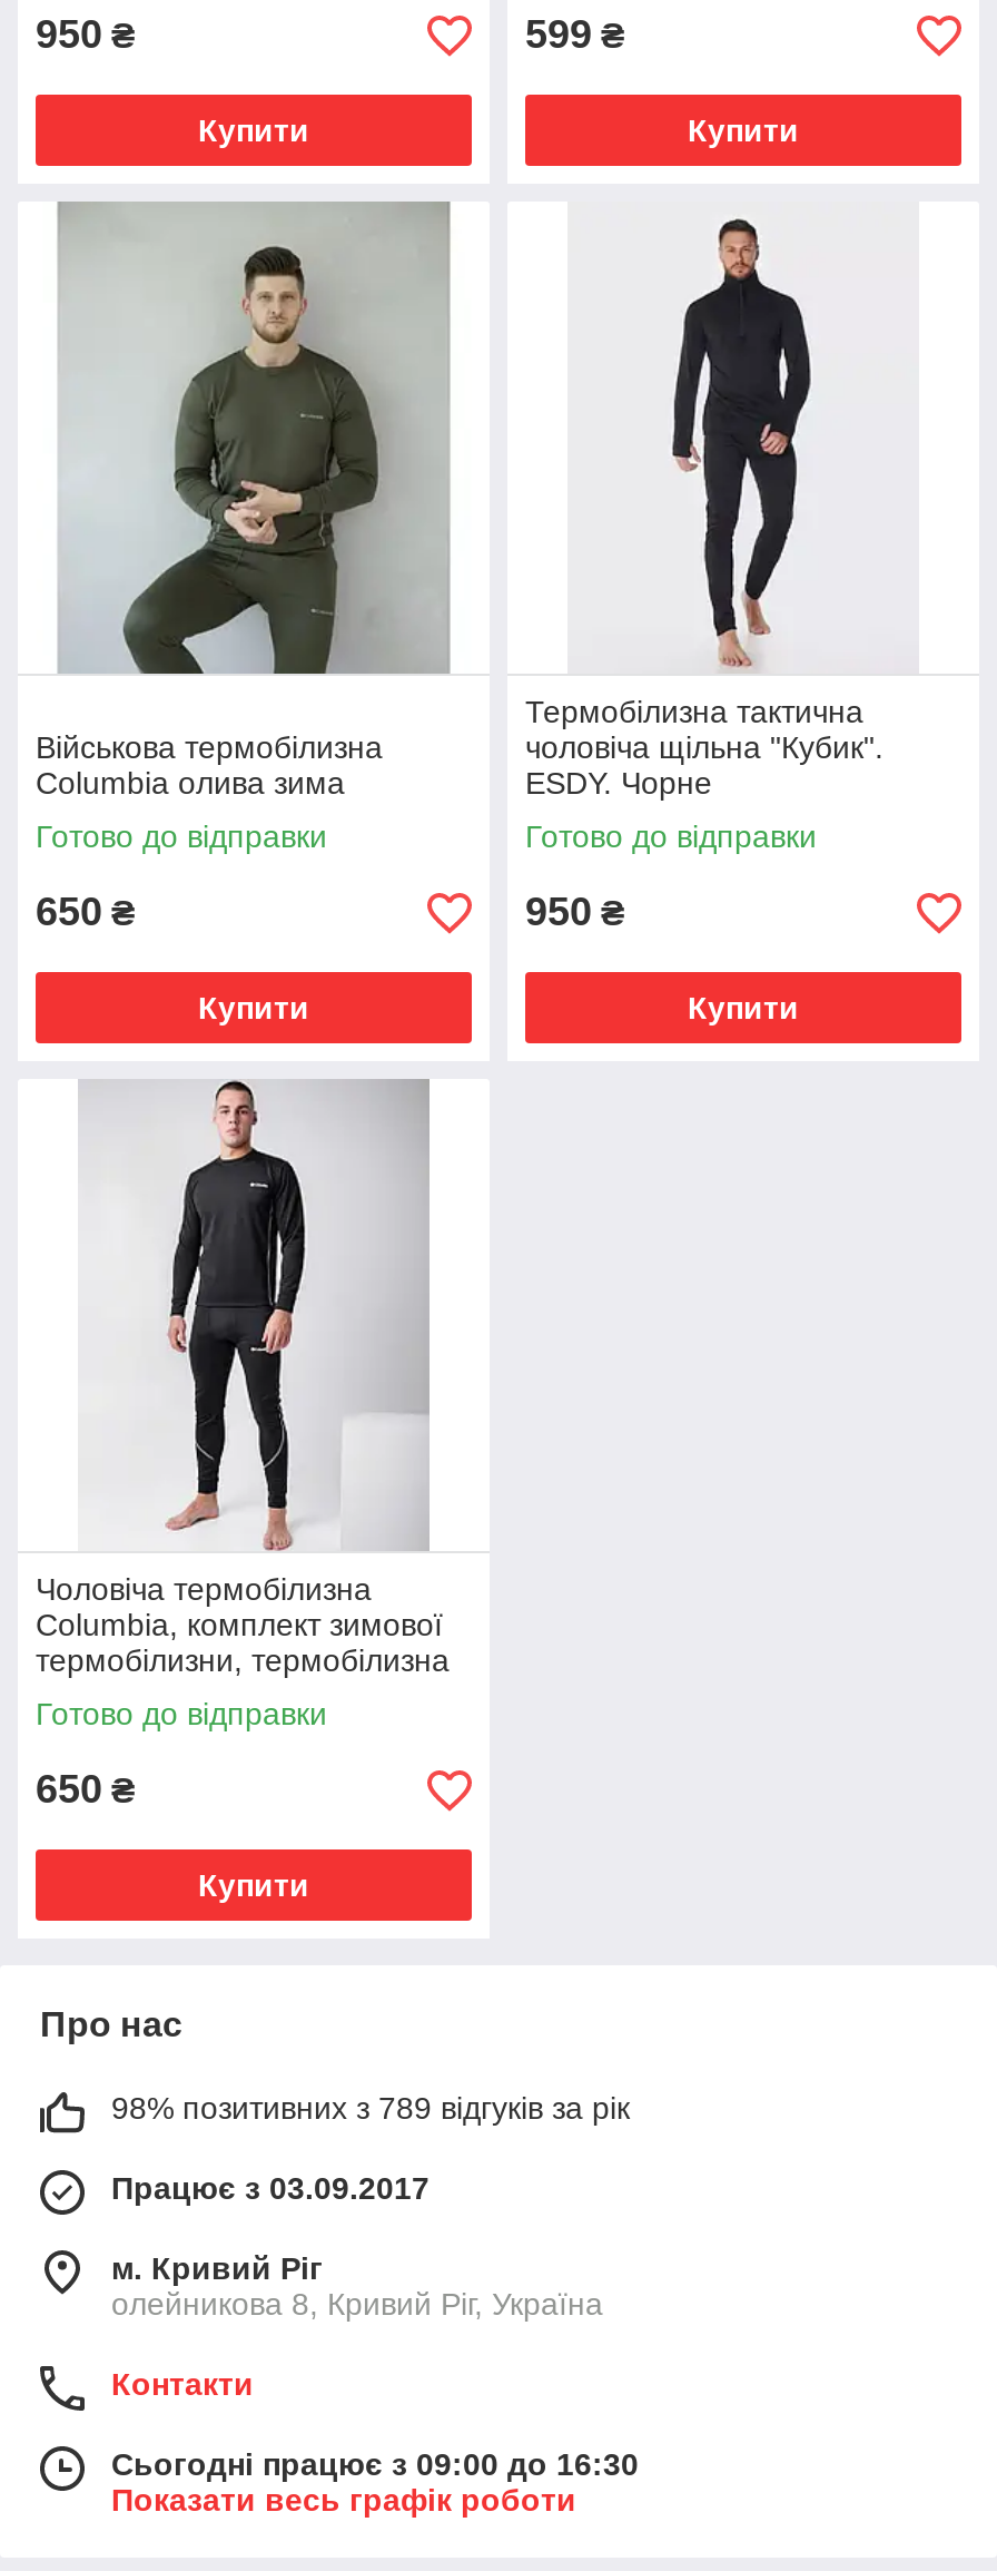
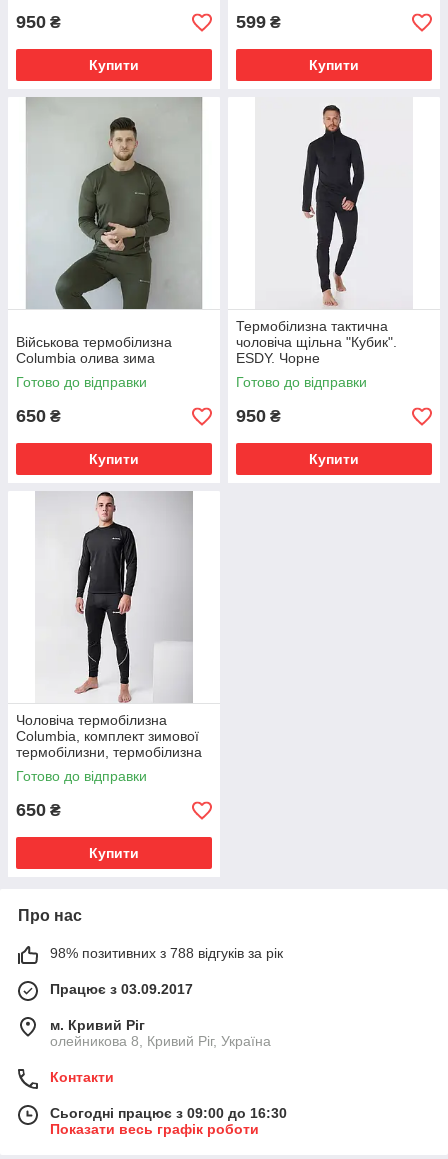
[111,2090,630,2126] 98% позитивних з 789 відгуків за рік -> [50,945,283,961] 98% позитивних з 788 відгуків за рік

